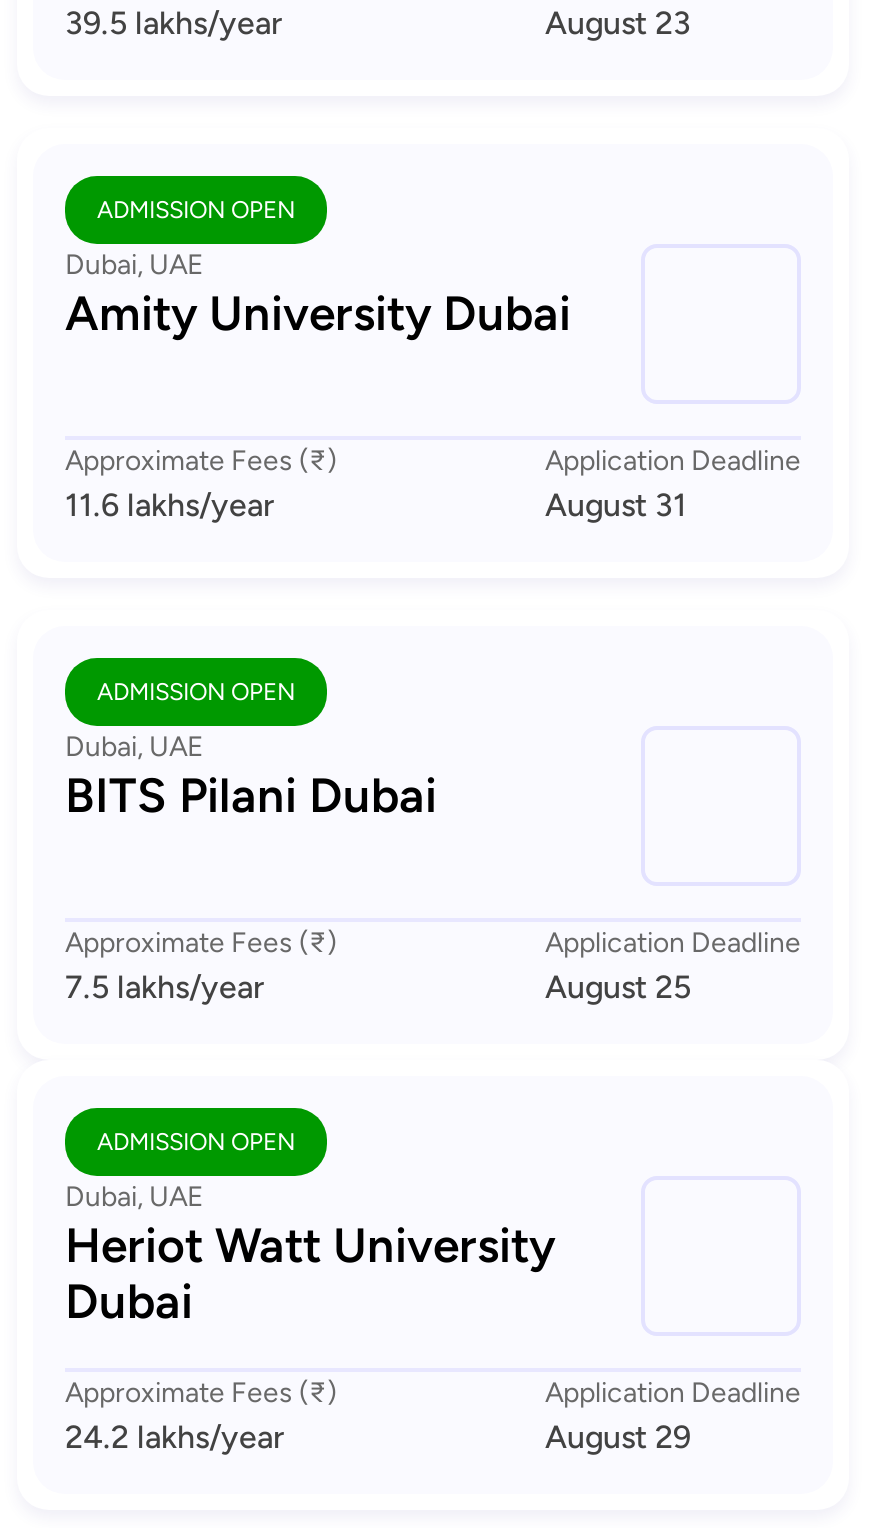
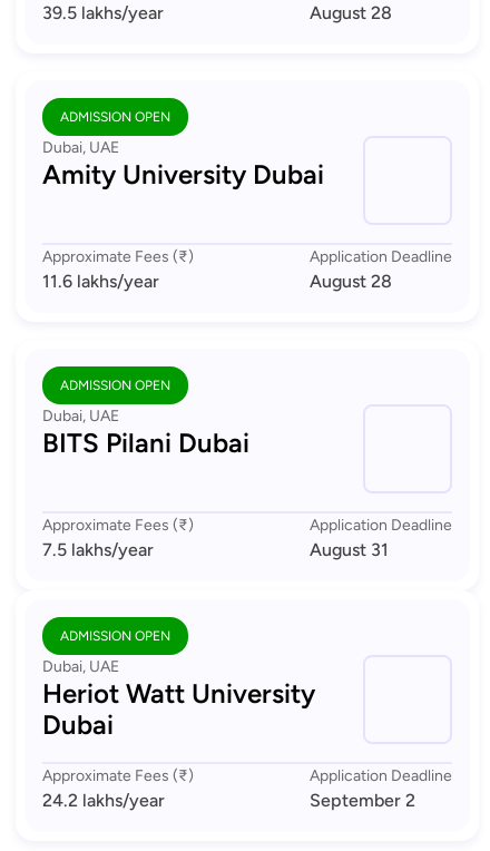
[545,4,691,42] August 23 -> [310,2,392,23] August 28
[545,486,687,524] August 31 -> [310,271,392,292] August 28
[545,968,691,1006] August 25 -> [310,539,389,560] August 31
[545,1418,691,1456] August 29 -> [310,790,415,811] September 2

